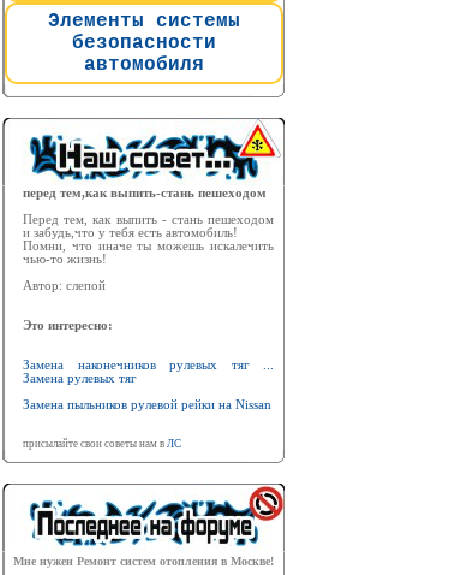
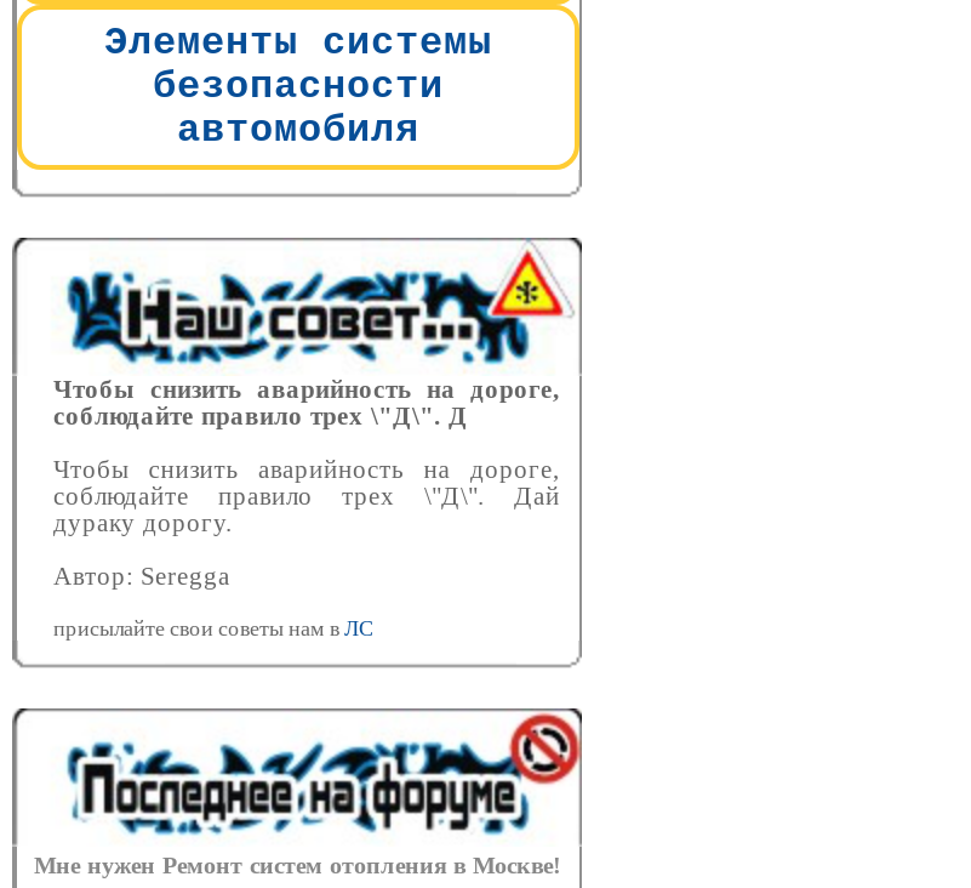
[23,186,274,411] перед тем,как выпить-стань пешеходом | Перед тем, как выпить - стань пешеходом | и забудь,что у тебя есть автомобиль! | Помни, что иначе ты можешь искалечить | чью-то жизнь! | Автор: слепой | Это интересно: | Замена наконечников рулевых тяг ... | Замена рулевых тяг | Замена пыльников рулевой рейки на Nissan -> [53,376,560,590] Чтобы снизить аварийность на дороге, | соблюдайте правило трех \"Д\". Д | Чтобы снизить аварийность на дороге, | соблюдайте правило трех \"Д\". Дай | дураку дорогу. | Автор: Seregga

